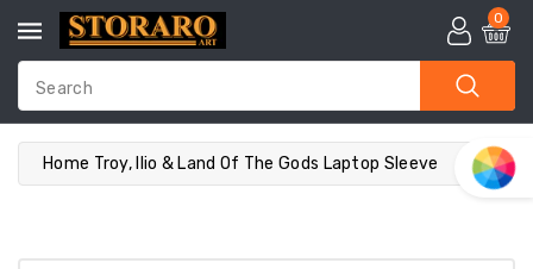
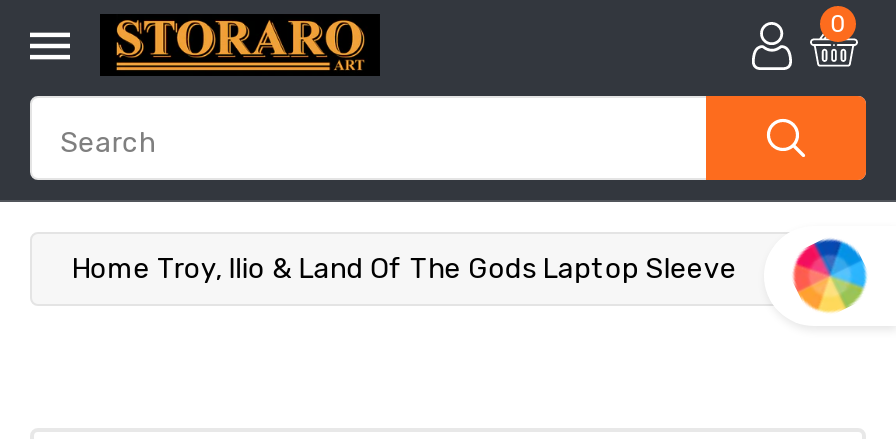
[471,145,516,190] [image] -> [792,238,868,314] [image]

